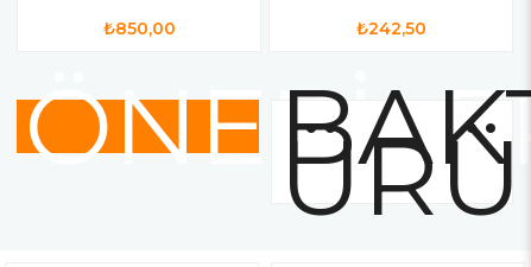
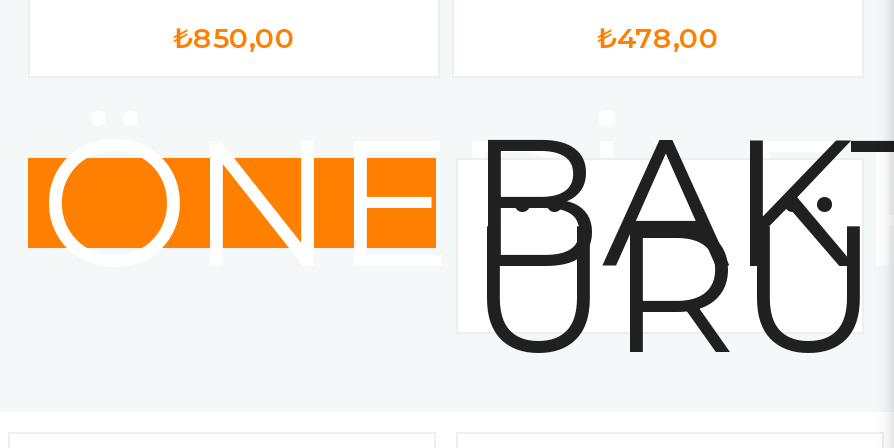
[356,18,426,39] ₺242,50 -> [597,20,719,56] ₺478,00

